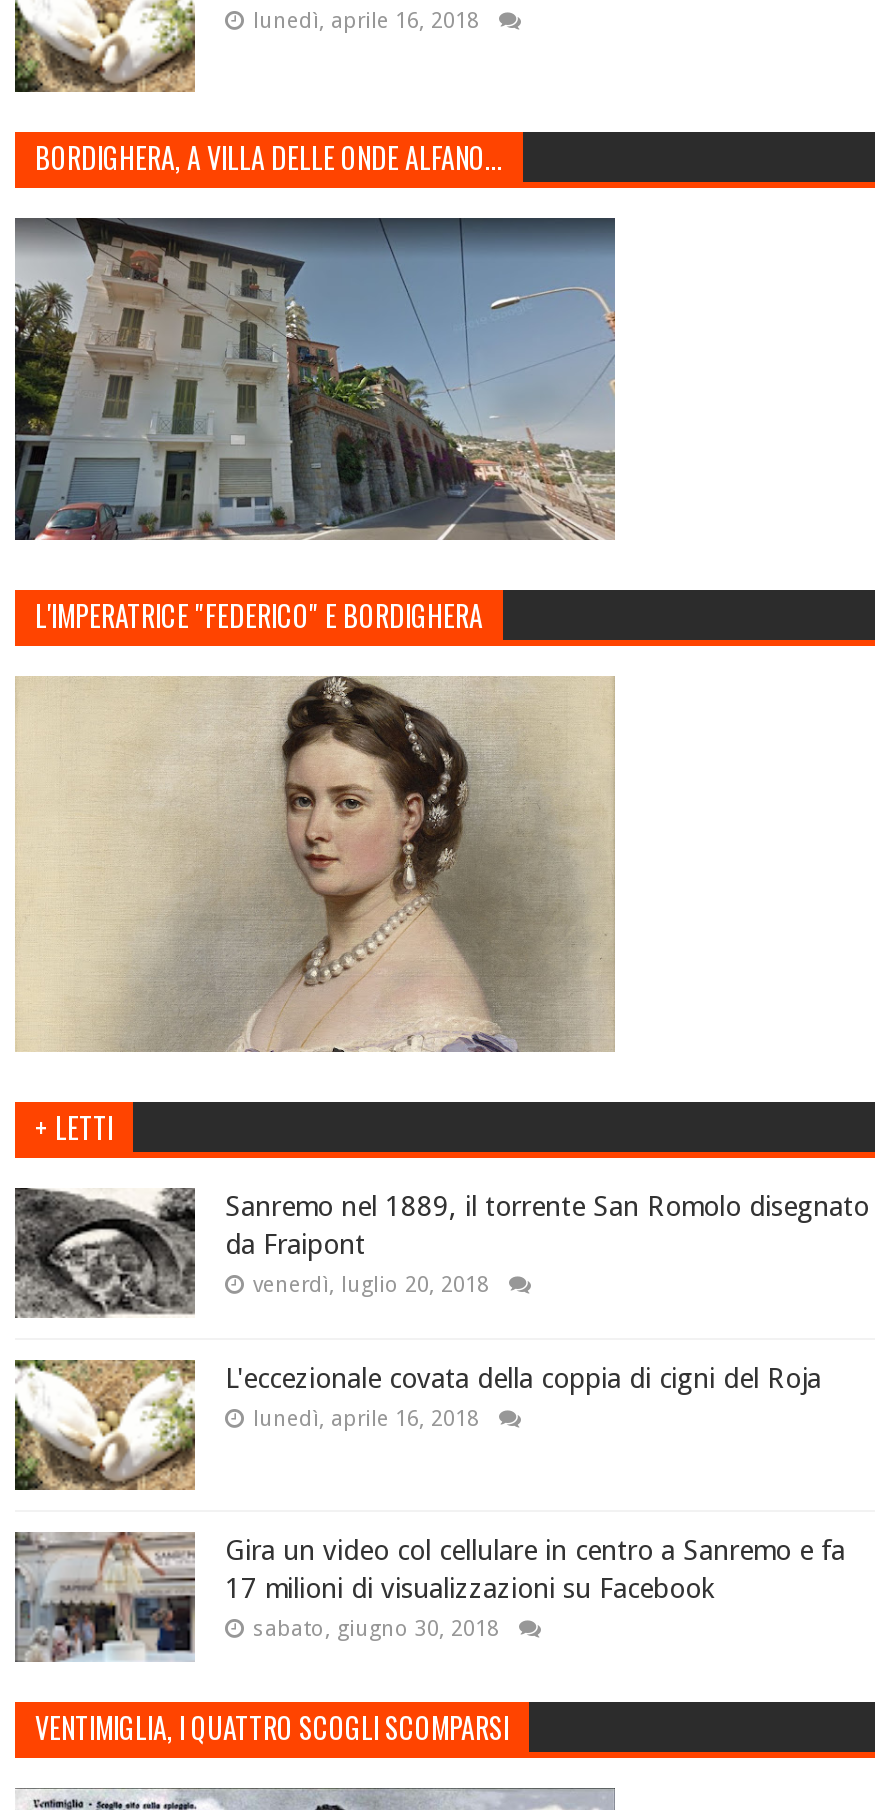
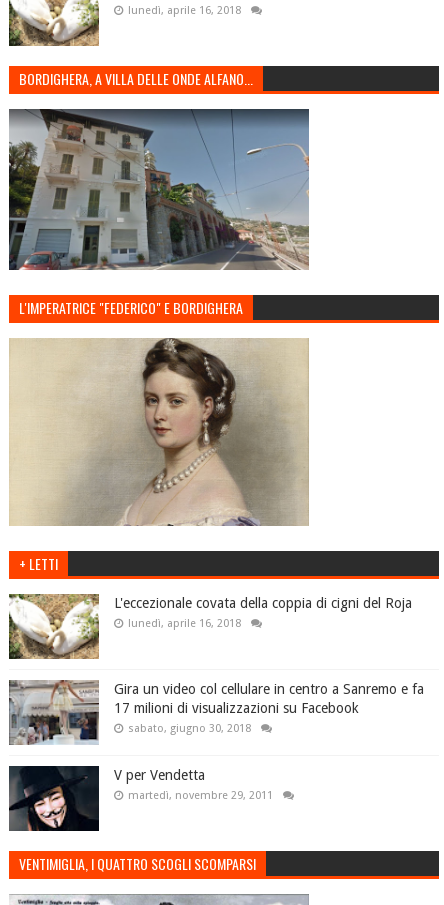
[15,1188,869,1318] [image] | Sanremo nel 1889, il torrente San Romolo disegnato | da Fraipont | venerdì, luglio 20, 2018 -> none
moved [11,1356,845,1642] -> [7,592,424,735]: [image] | L'eccezionale covata della coppia di cigni del Roja | lunedì, aprile 16, 2018 | Gira un video col cellulare in centro a Sanremo e fa | 17 milioni di visualizzazioni su Facebook | sabato, giugno 30, 2018
none -> [9,765,273,832] [image] | V per Vendetta | martedì, novembre 29, 2011

